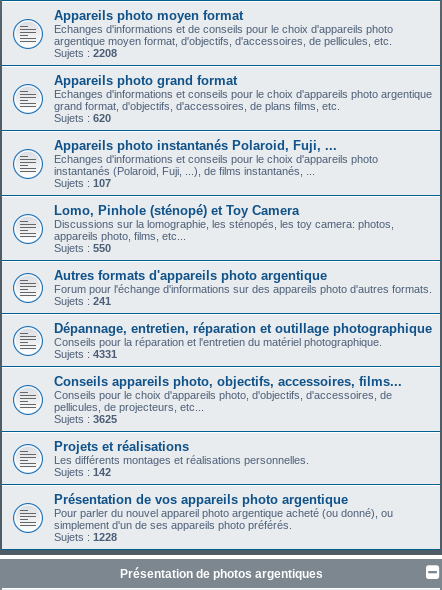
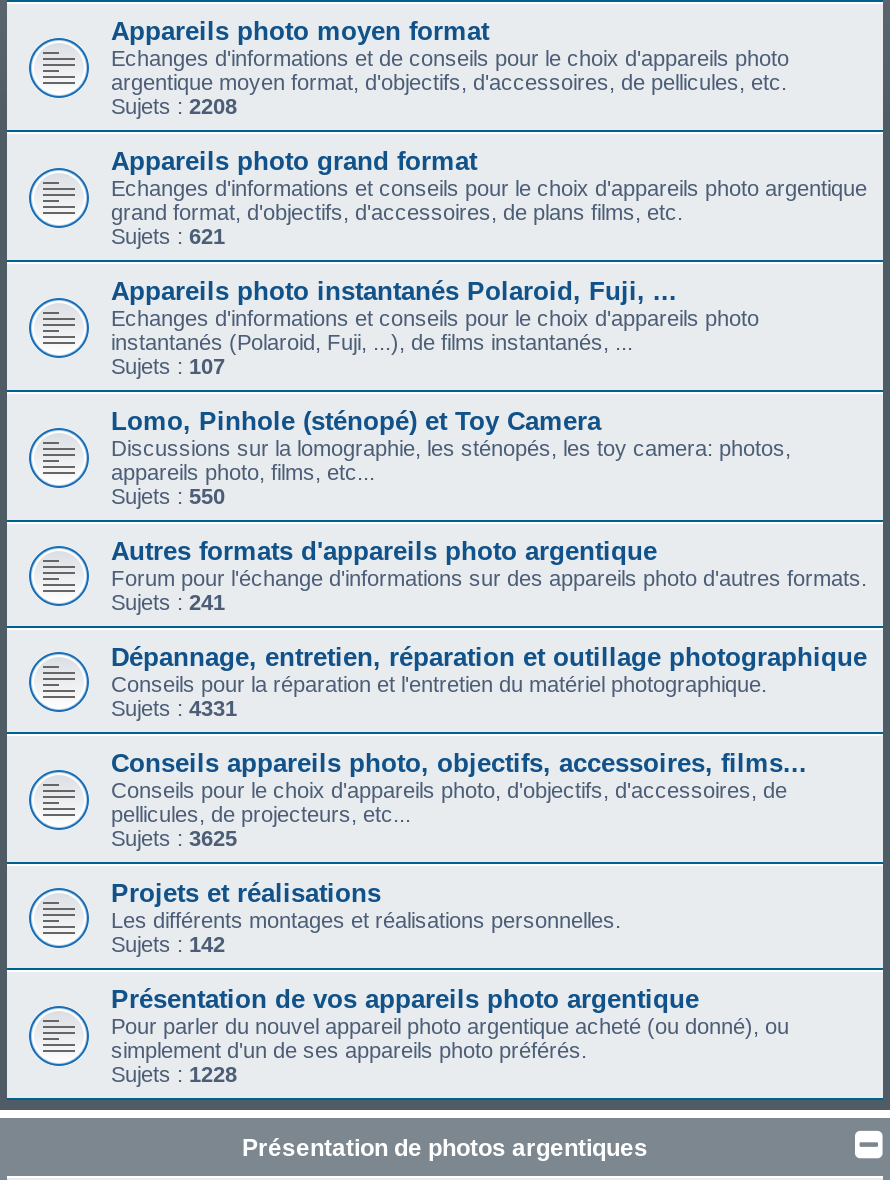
[54,112,111,124] Sujets : 620 -> [111,224,225,248] Sujets : 621

